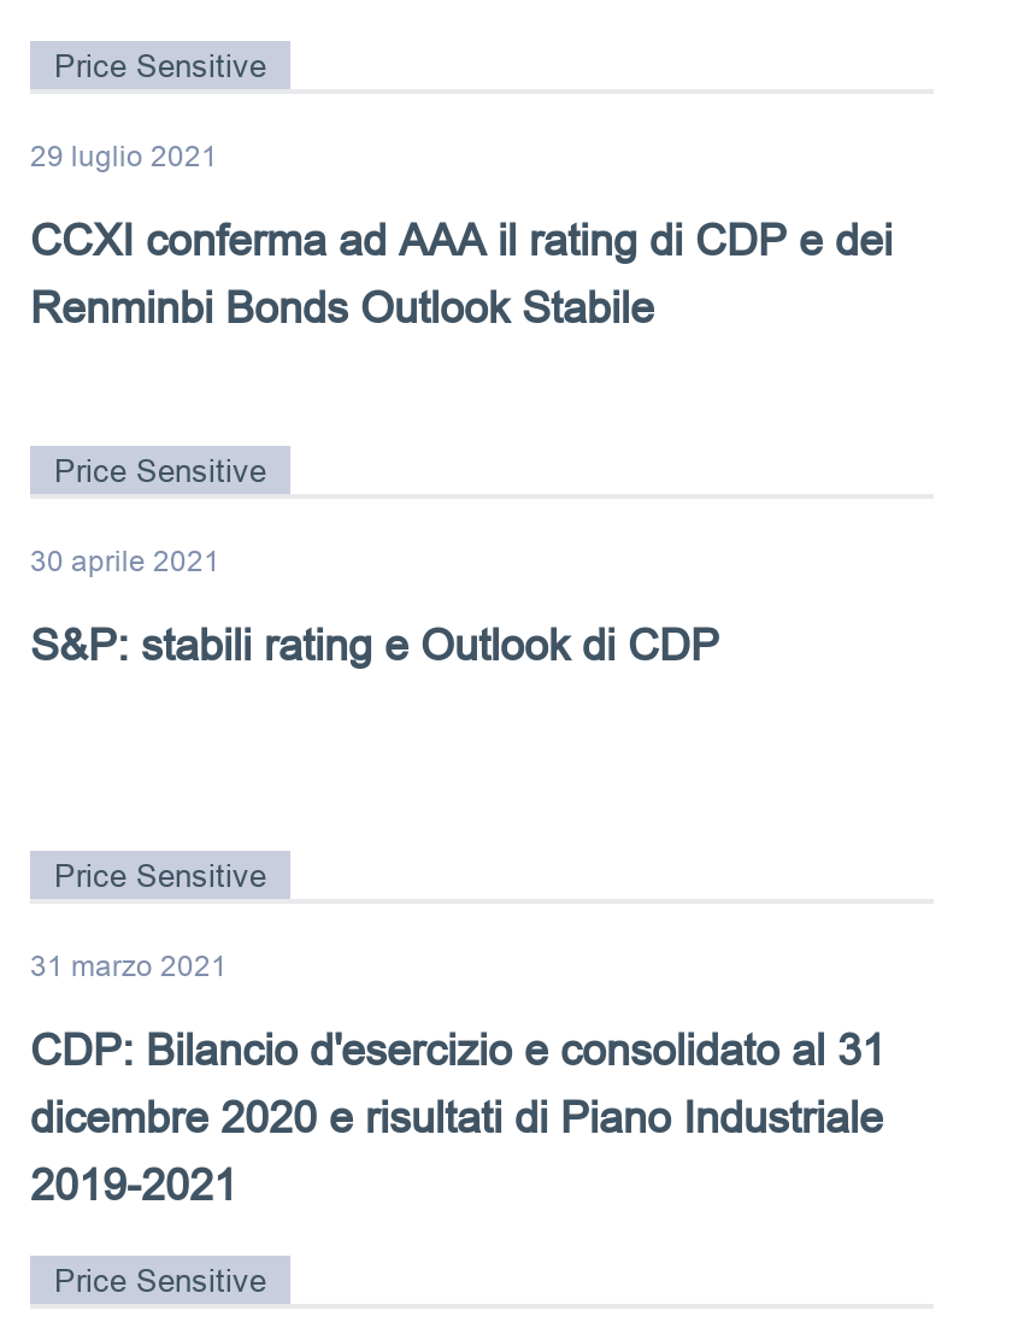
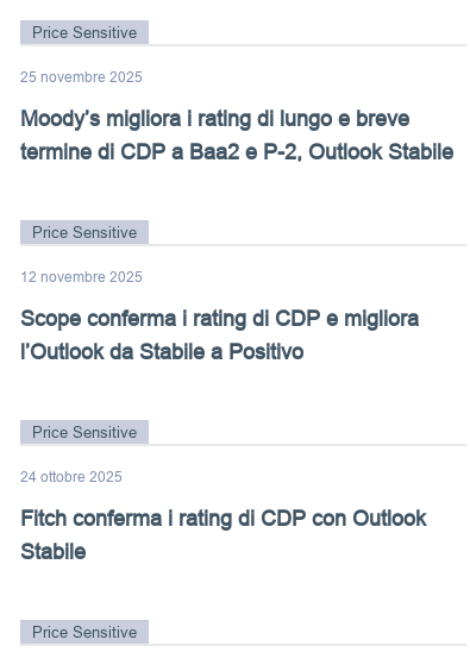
[30,137,218,174] 29 luglio 2021 -> [20,68,143,86] 25 novembre 2025
[30,215,893,333] CCXI conferma ad AAA il rating di CDP e dei | Renminbi Bonds Outlook Stabile -> [20,106,453,164] Moody’s migliora i rating di lungo e breve | termine di CDP a Baa2 e P-2, Outlook Stabile
[30,542,220,578] 30 aprile 2021 -> [20,268,143,286] 12 novembre 2025
[30,619,719,670] S&P: stabili rating e Outlook di CDP -> [20,306,419,364] Scope conferma i rating di CDP e migliora | l’Outlook da Stabile a Positivo
[30,947,228,983] 31 marzo 2021 -> [20,468,123,485] 24 ottobre 2025
[30,1024,885,1210] CDP: Bilancio d'esercizio e consolidato al 31 | dicembre 2020 e risultati di Piano Industriale | 2019-2021 -> [20,506,426,564] Fitch conferma i rating di CDP con Outlook | Stabile

